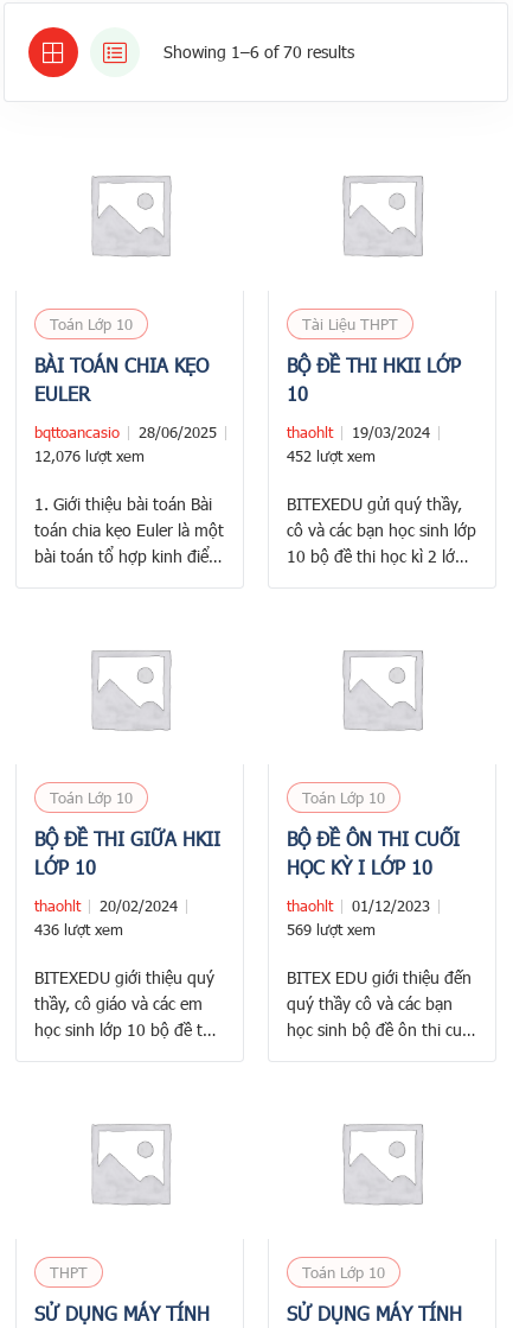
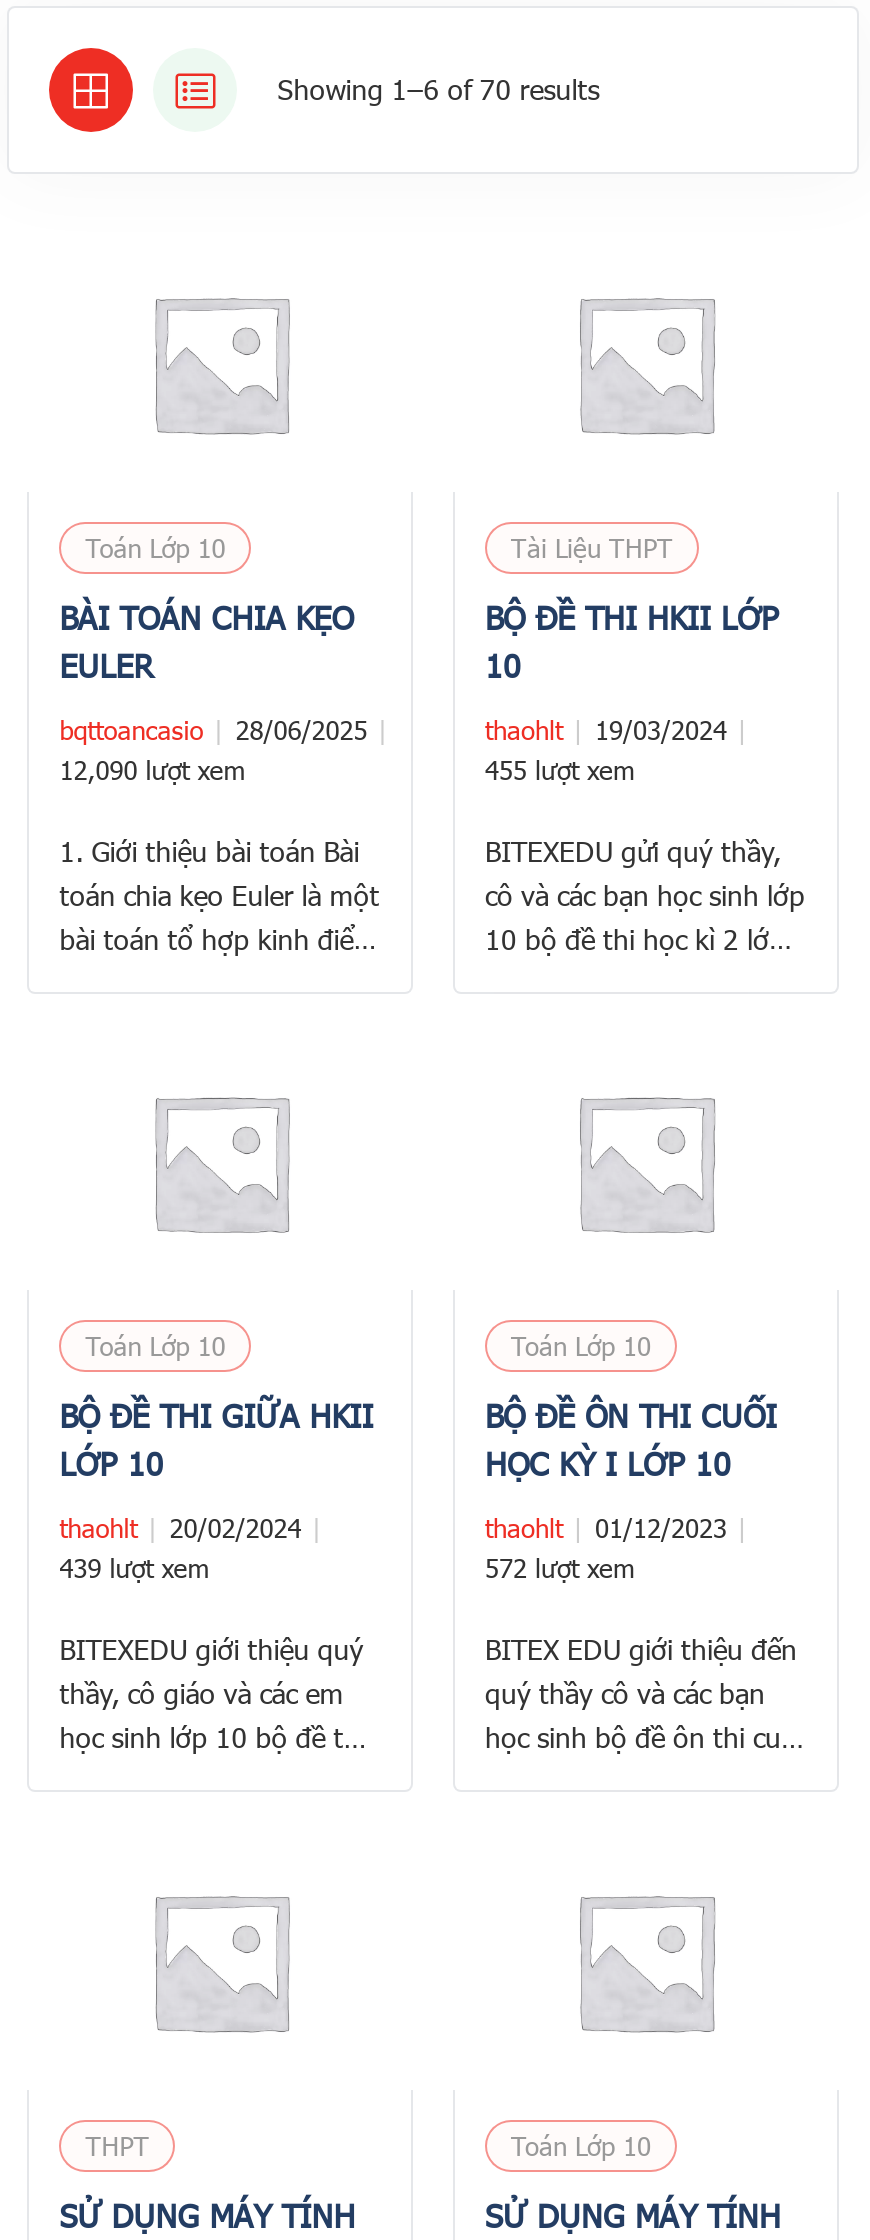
[35,446,145,465] 12,076 lượt xem -> [59,753,245,785] 12,090 lượt xem
[287,446,376,465] 452 lượt xem -> [485,753,635,785] 455 lượt xem
[35,920,123,939] 436 lượt xem -> [59,1552,209,1584] 439 lượt xem
[287,920,376,939] 569 lượt xem -> [485,1552,635,1584] 572 lượt xem

